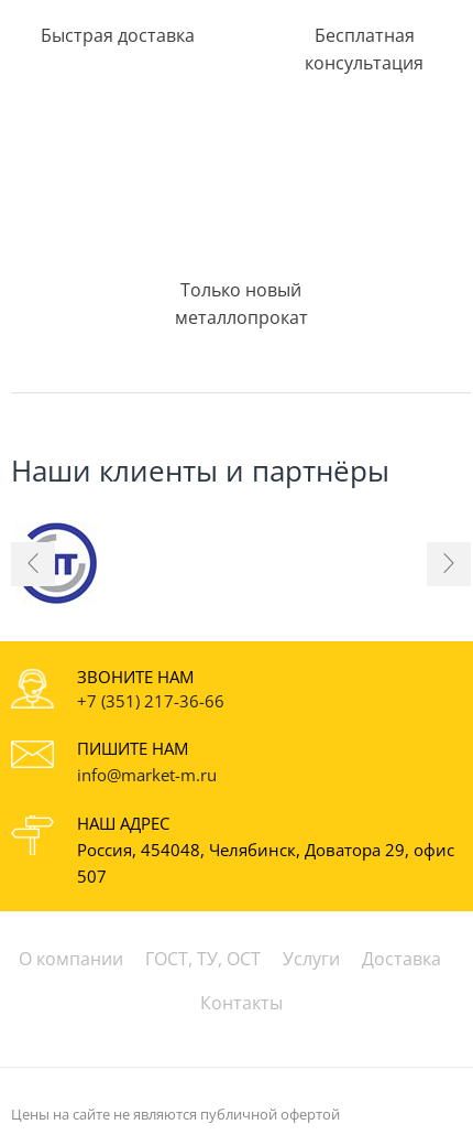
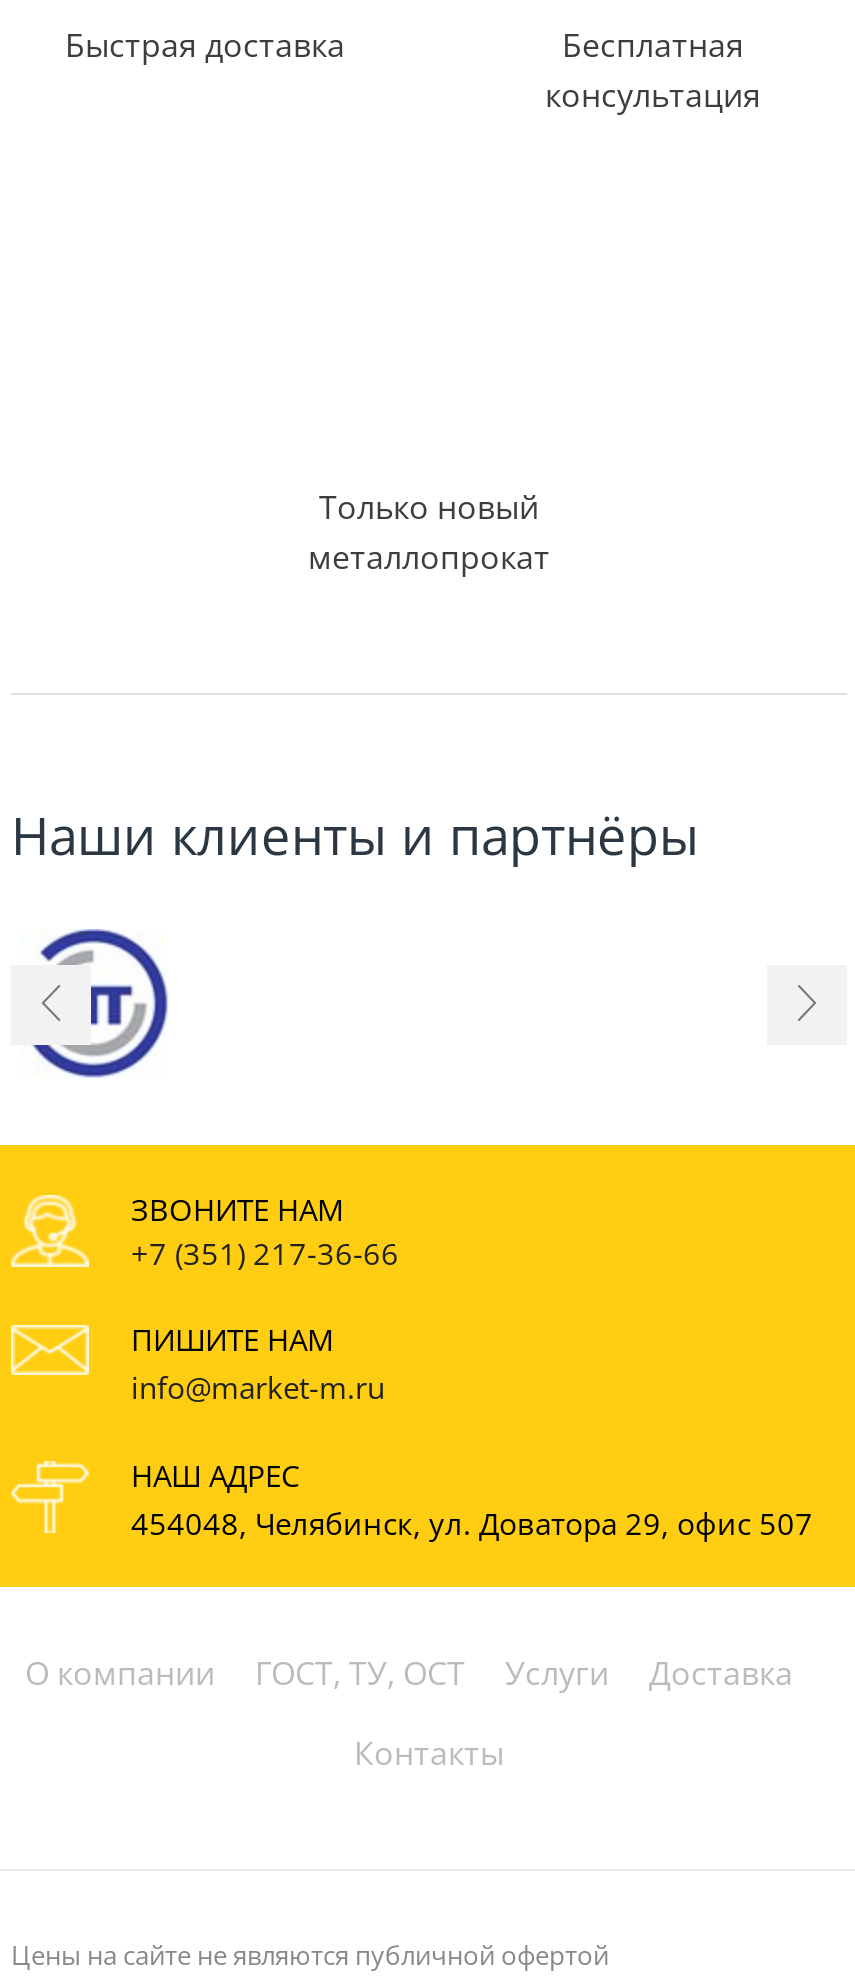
[77,839,454,887] Россия, 454048, Челябинск, Доватора 29, офис | 507 -> [131,1503,813,1543] 454048, Челябинск, ул. Доватора 29, офис 507

